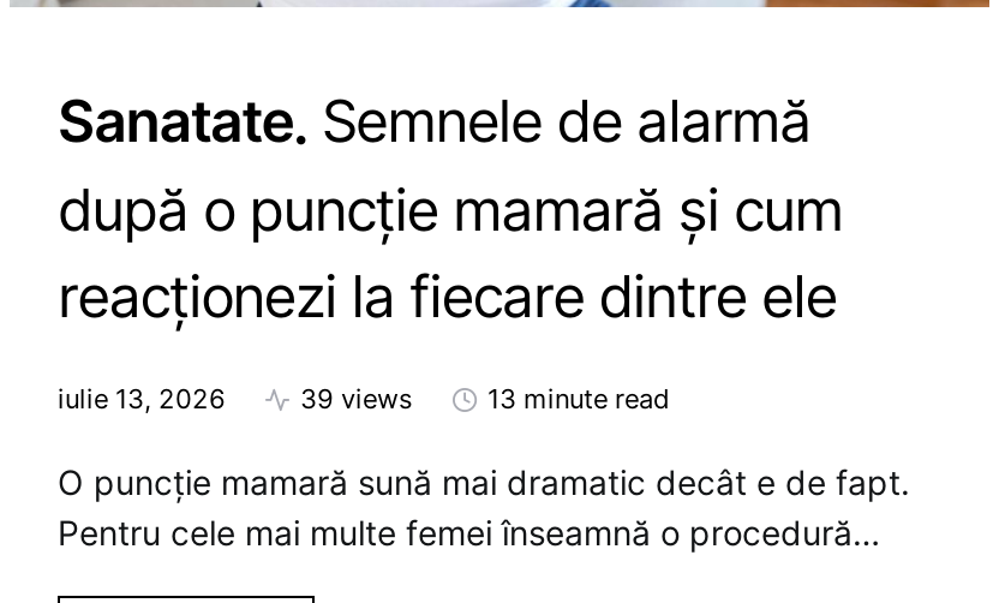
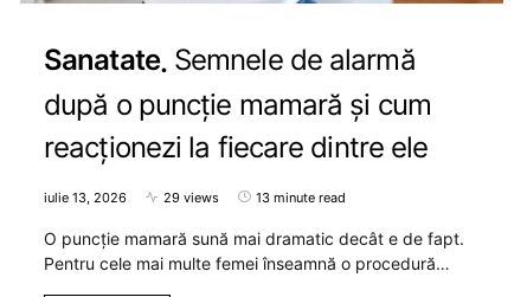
[300,384,413,417] 39 views -> [163,189,219,206] 29 views

